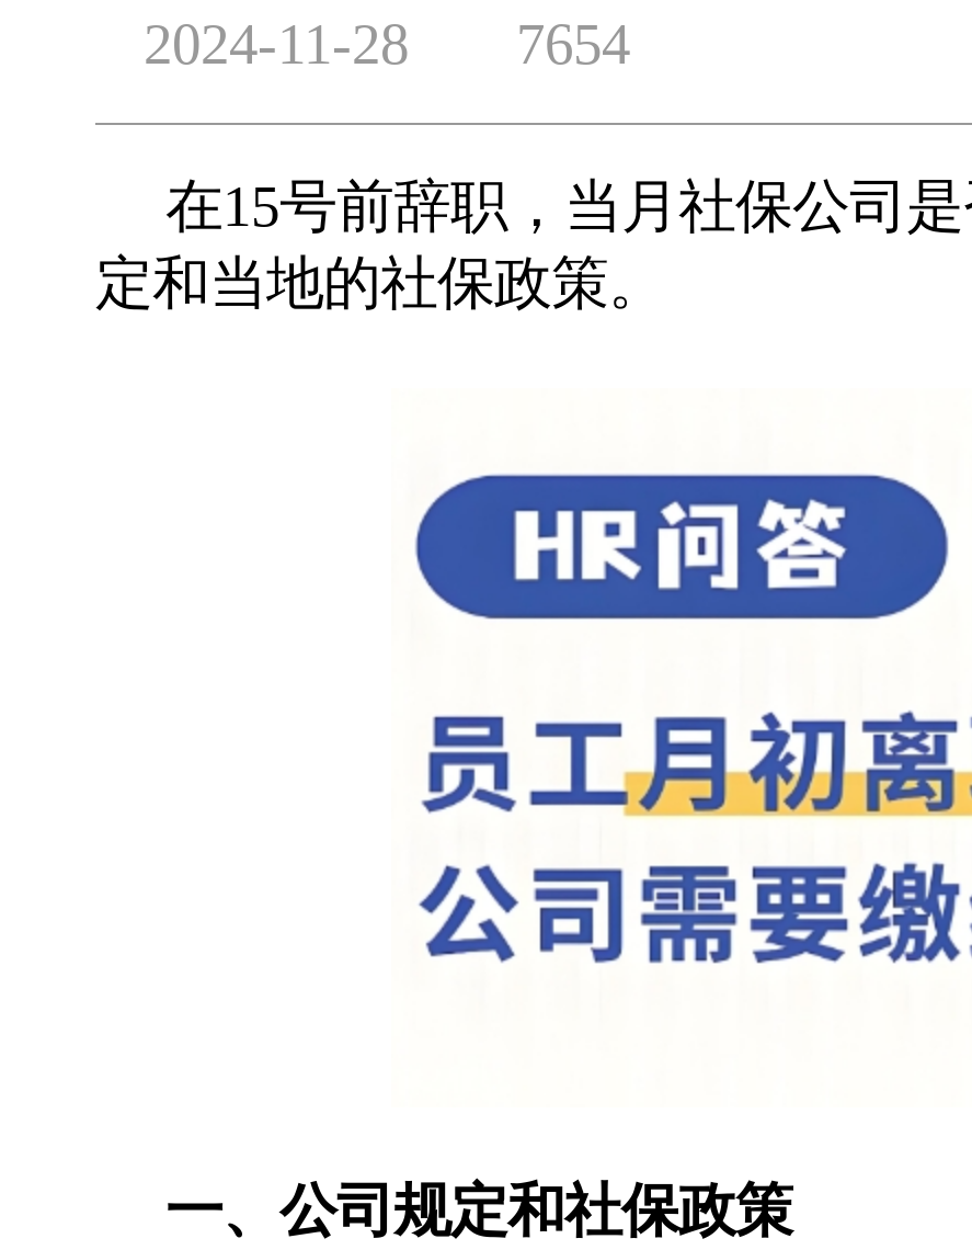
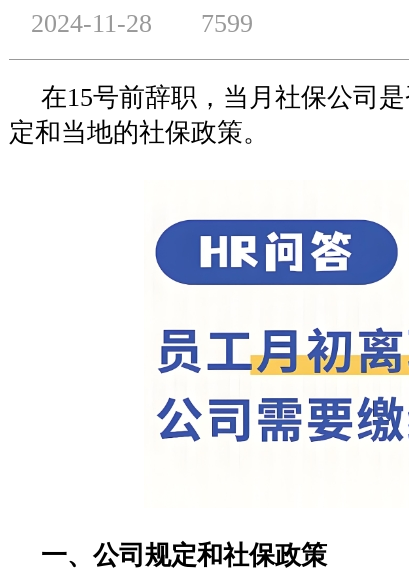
[144,12,630,76] 2024-11-28 7654 -> [31,9,253,38] 2024-11-28 7599

